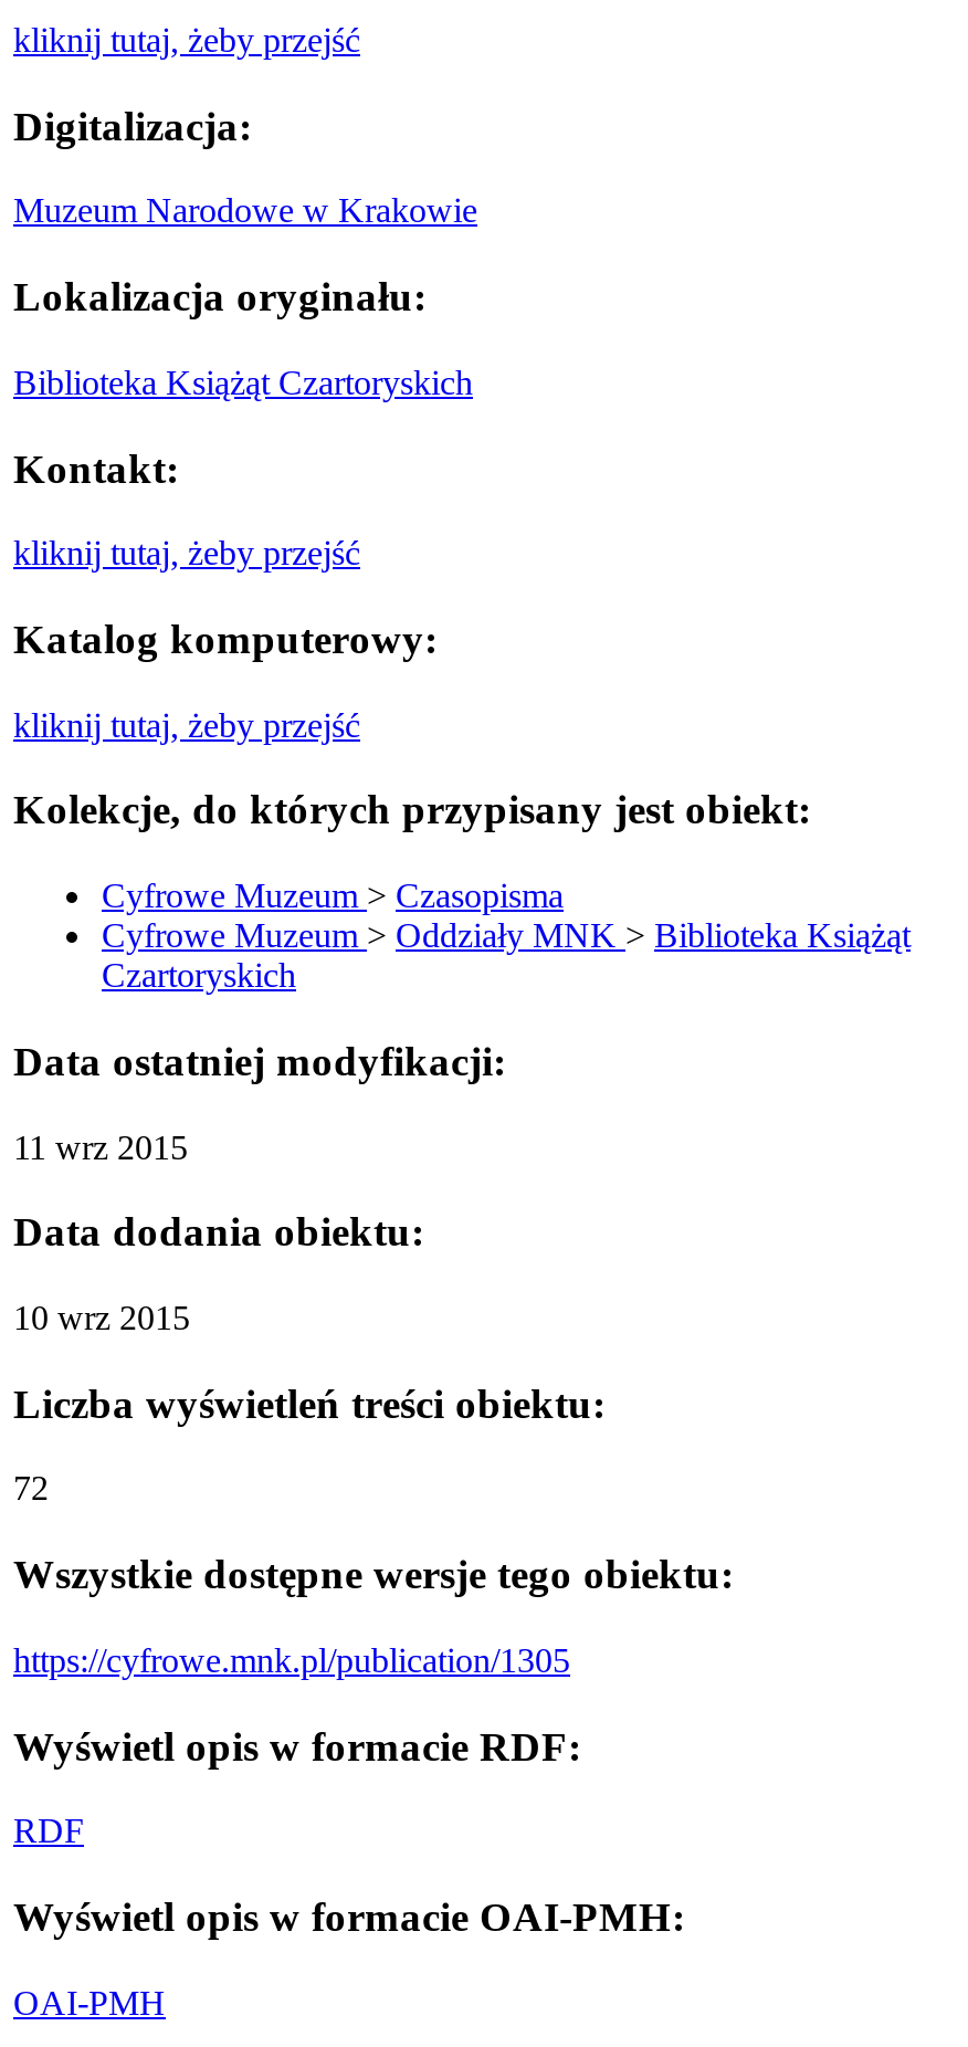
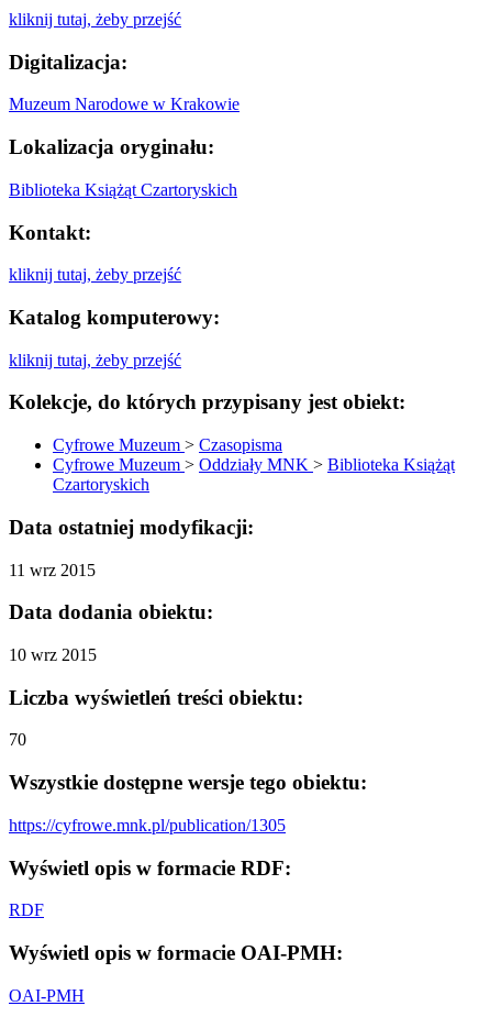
[13,1470,49,1507] 72 -> [9,730,26,749] 70

